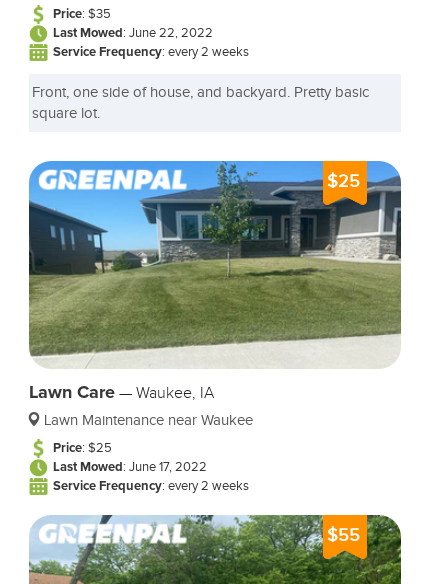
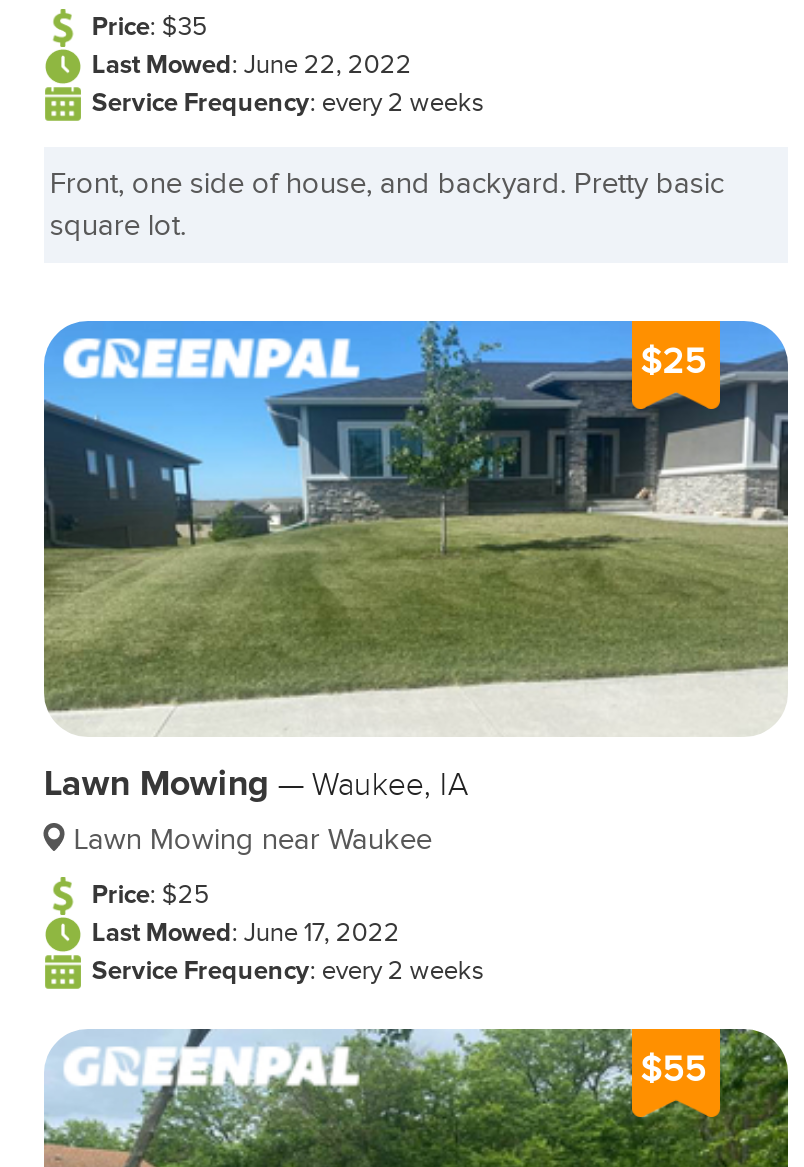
[29,381,214,403] Lawn Care — Waukee, IA -> [44,761,468,805] Lawn Mowing — Waukee, IA
[44,412,253,429] Lawn Maintenance near Waukee -> [74,823,432,857] Lawn Mowing near Waukee

